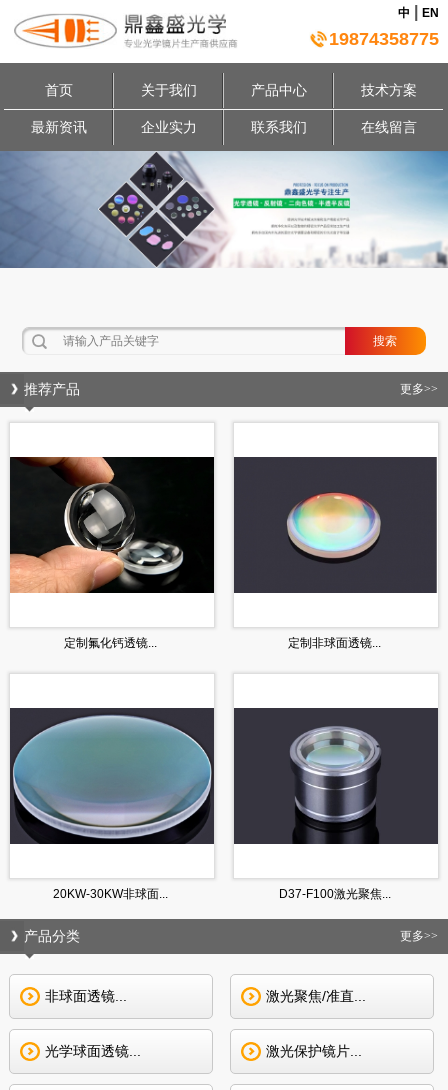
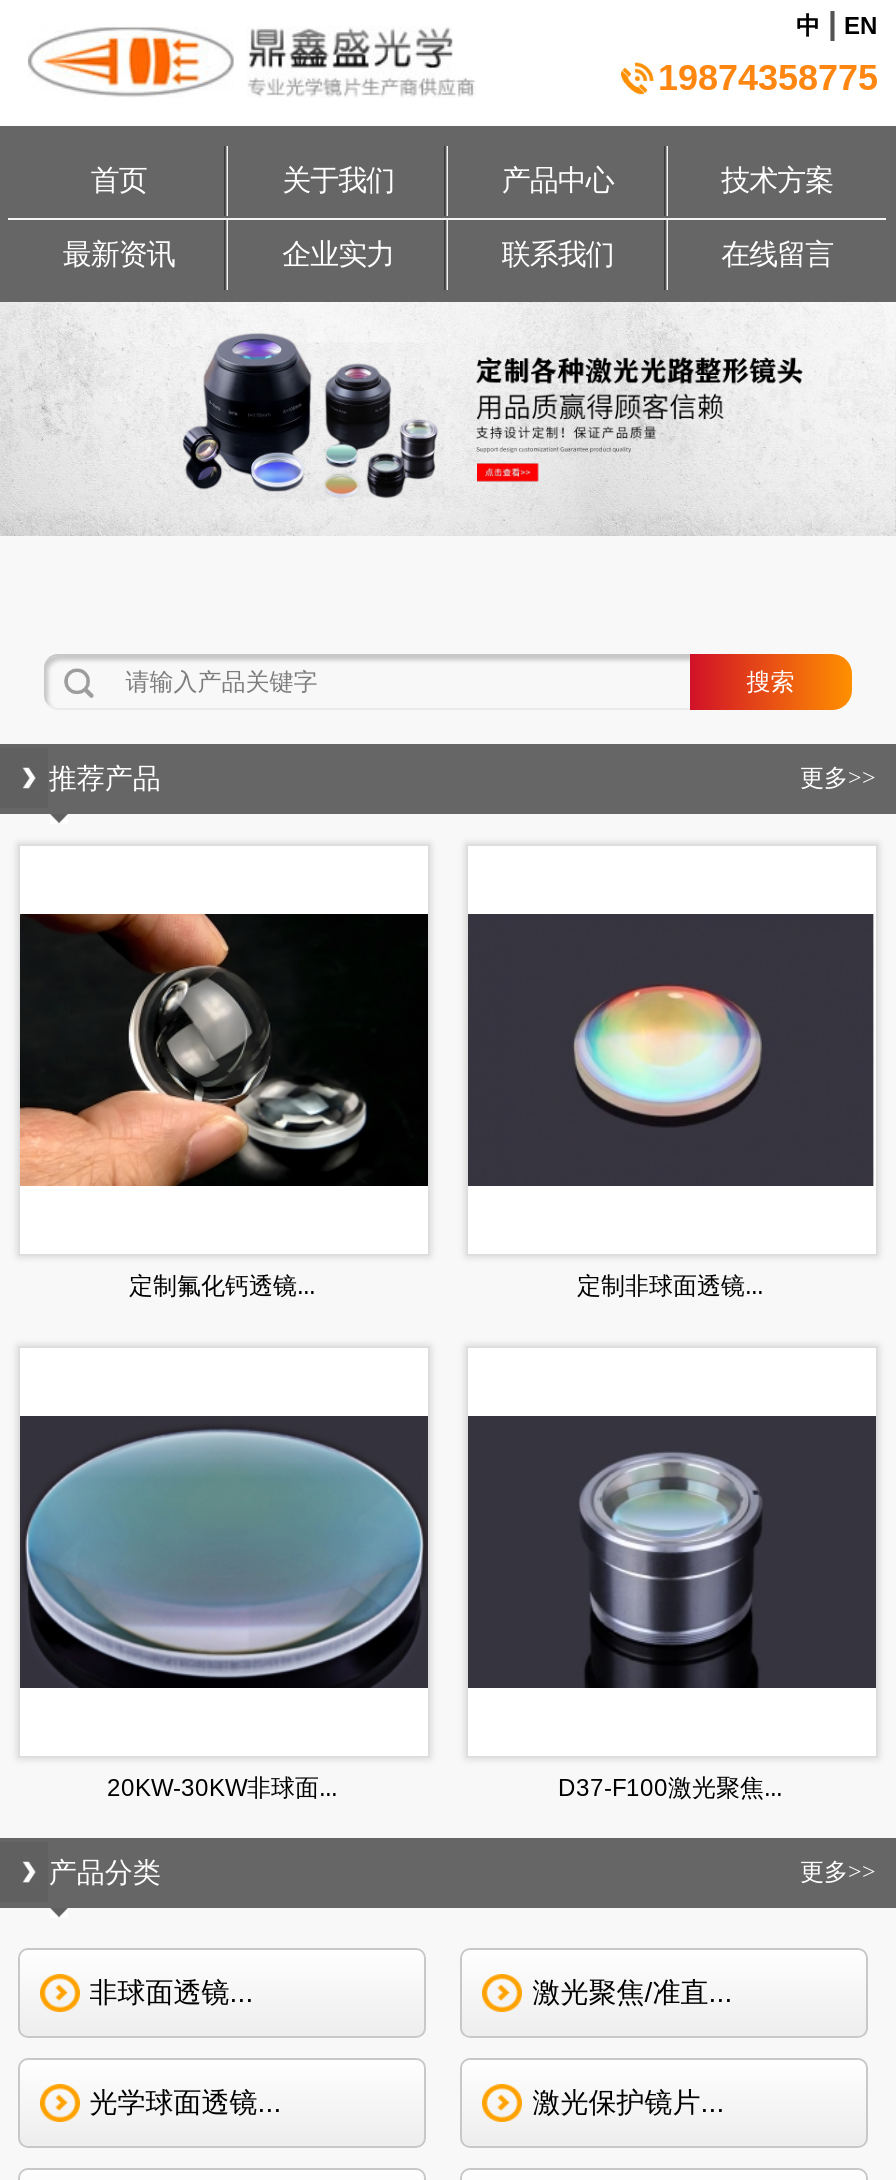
[3,151,445,269] [image] -> [6,300,890,536] [image]

